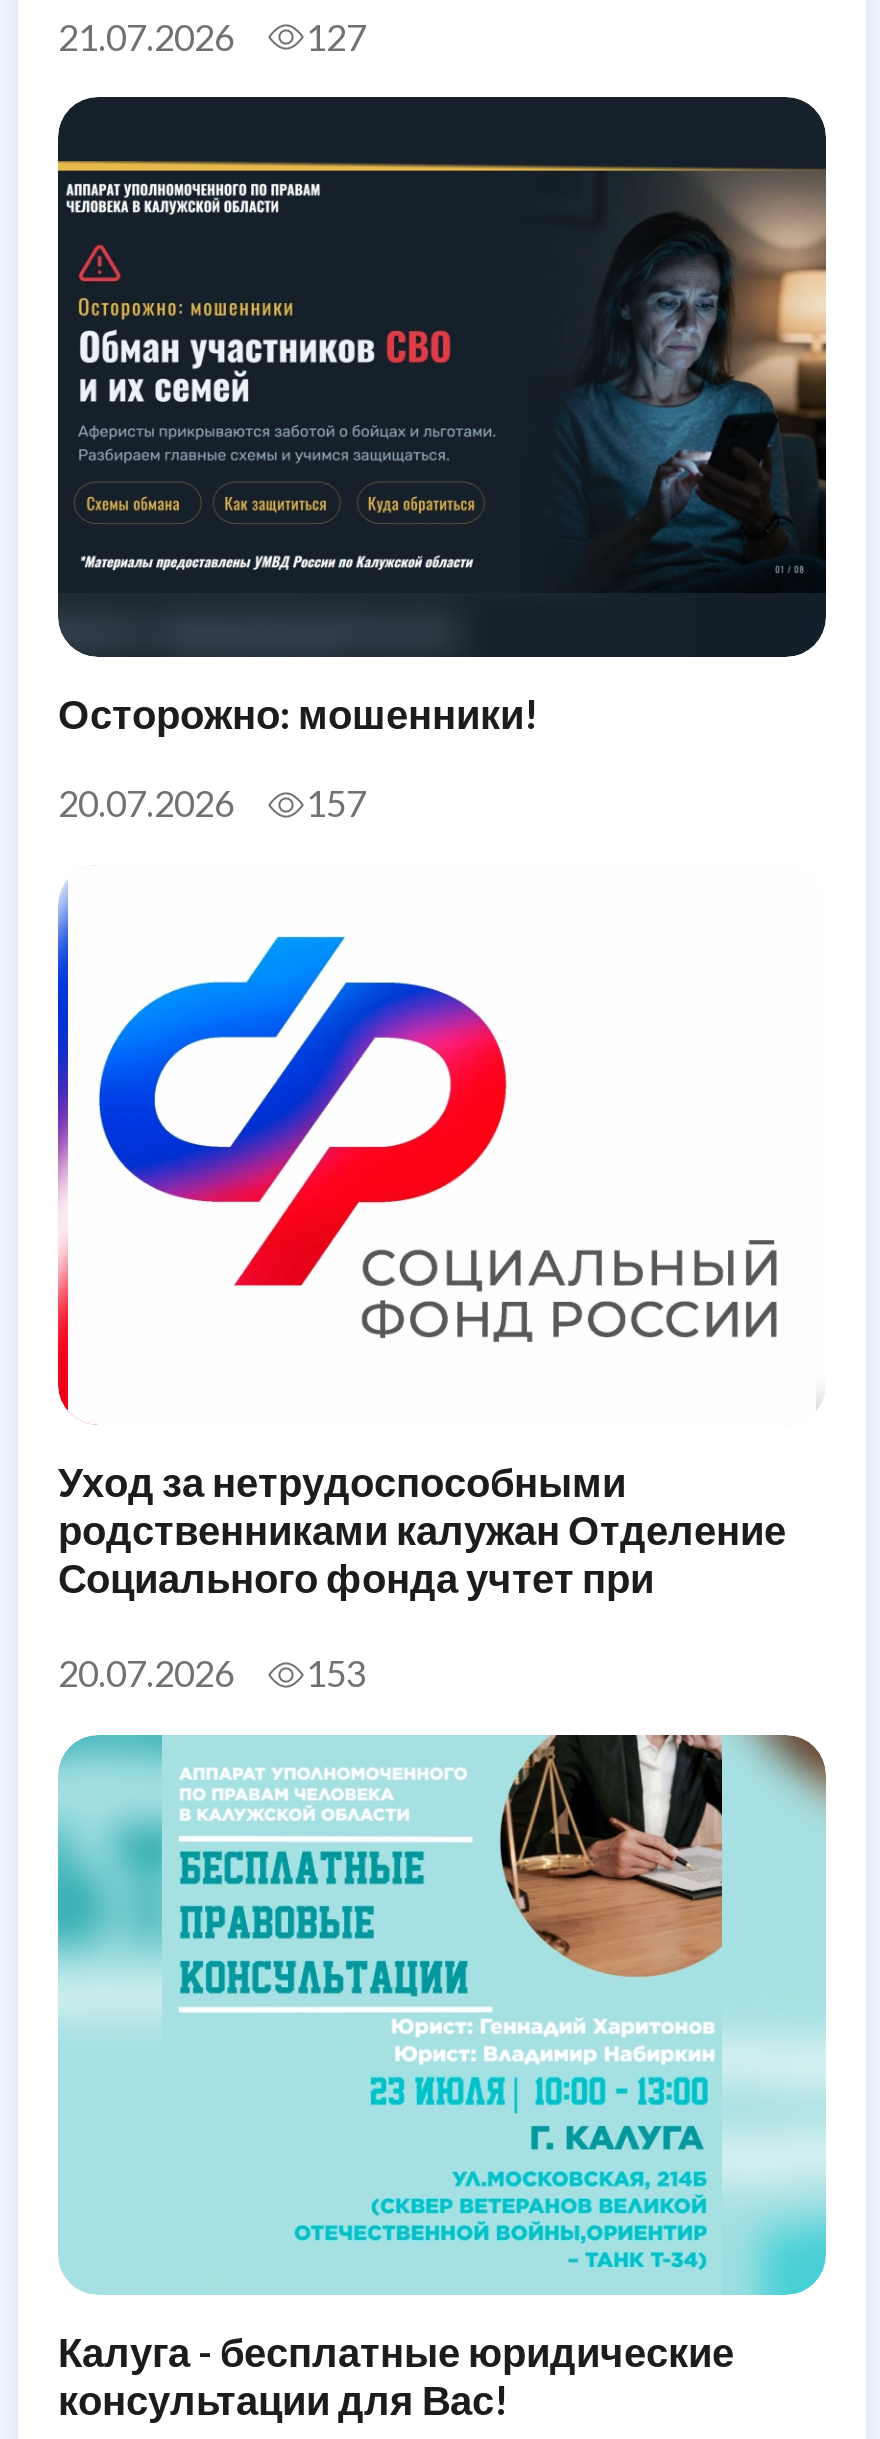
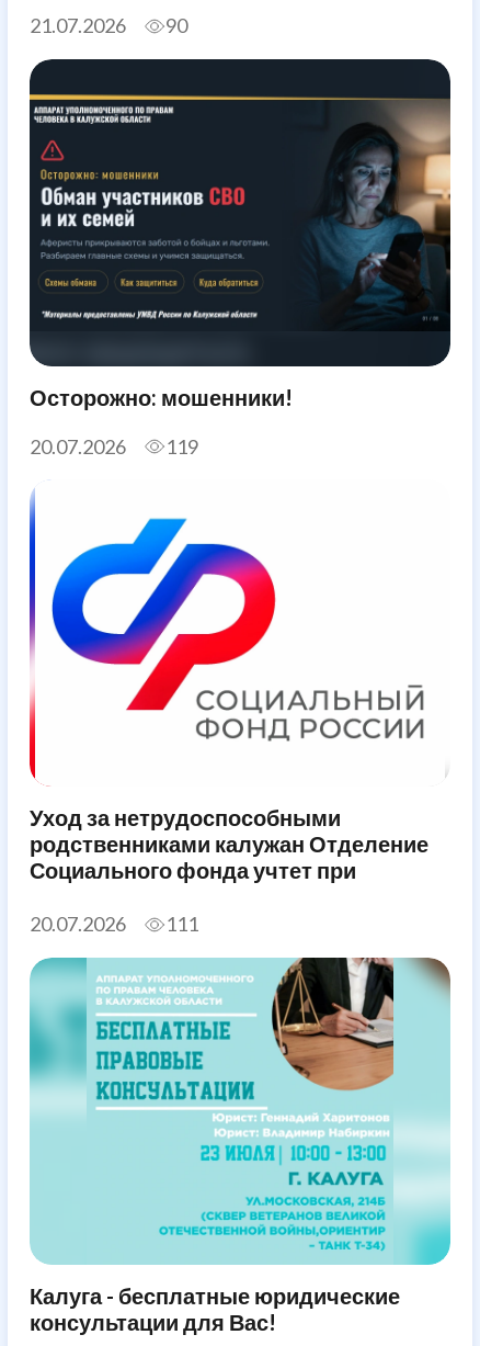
[58,15,366,59] 21.07.2026 127 -> [30,13,187,38] 21.07.2026 90
[58,781,366,825] 20.07.2026 157 -> [30,434,198,458] 20.07.2026 119
[58,1652,366,1696] 20.07.2026 153 -> [30,912,198,936] 20.07.2026 111

